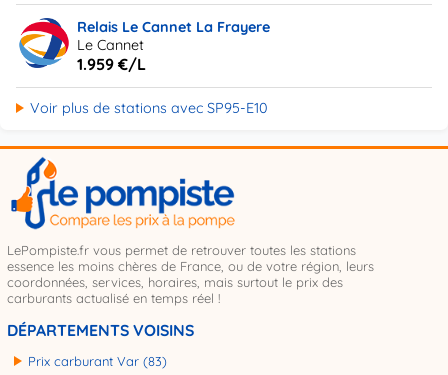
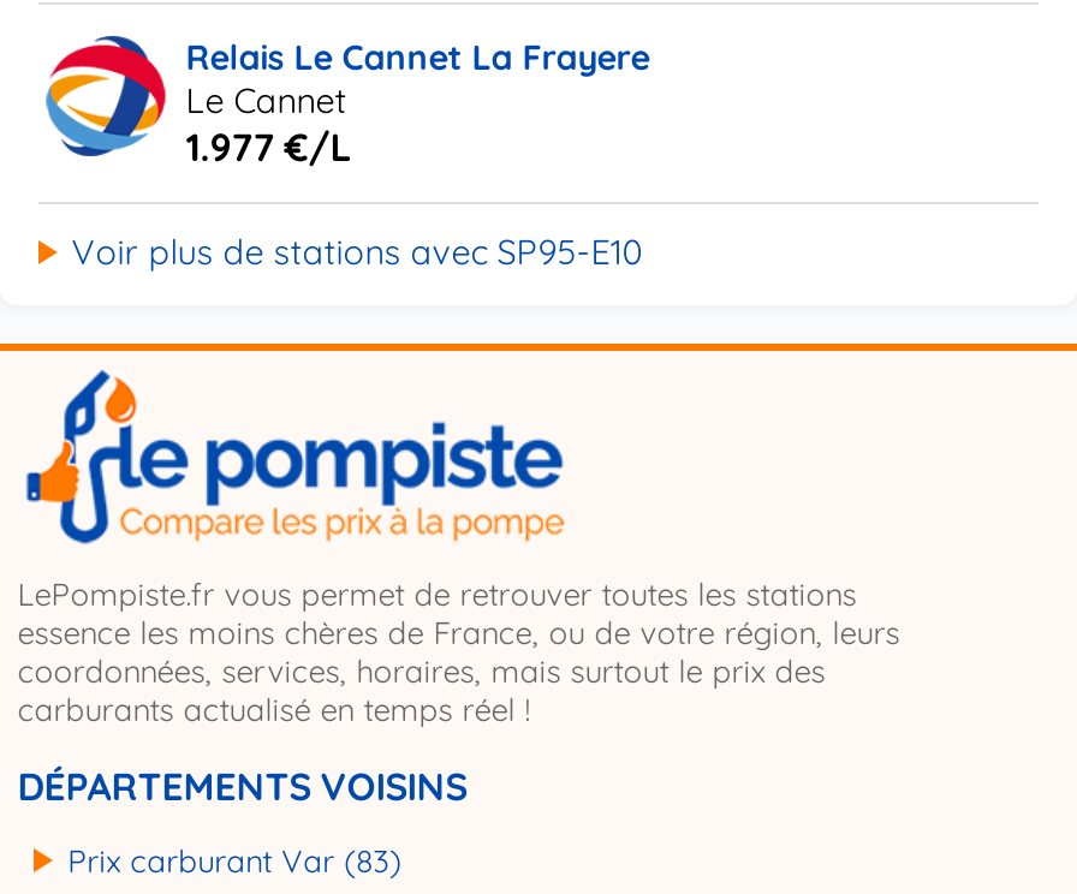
[77,54,146,74] 1.959 €/L -> [186,123,351,171] 1.977 €/L

